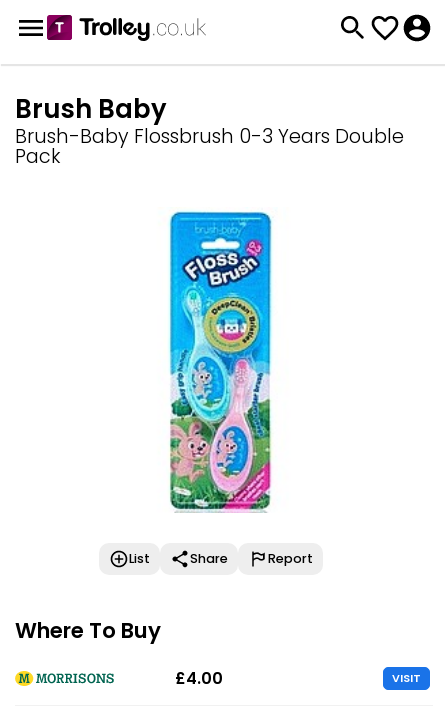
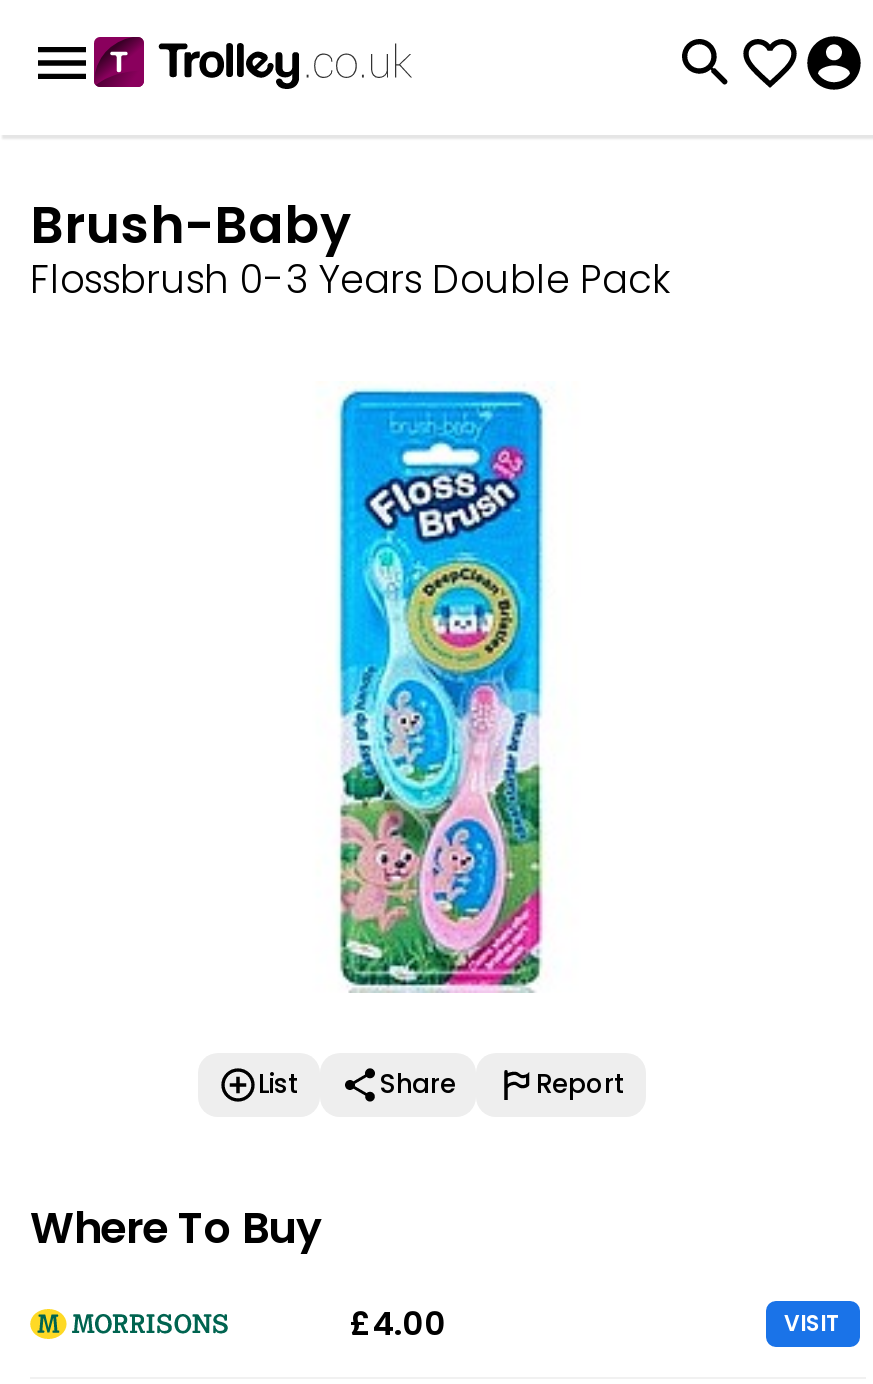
[15,91,404,170] Brush Baby | Brush-Baby Flossbrush 0-3 Years Double | Pack -> [30,189,670,307] Brush-Baby | Flossbrush 0-3 Years Double Pack

